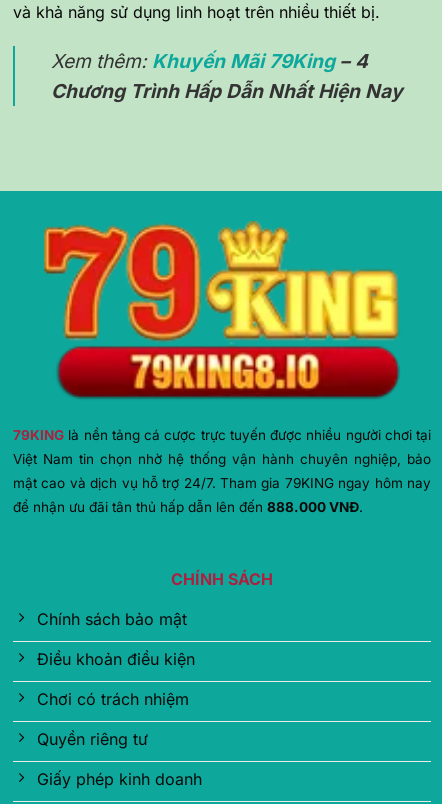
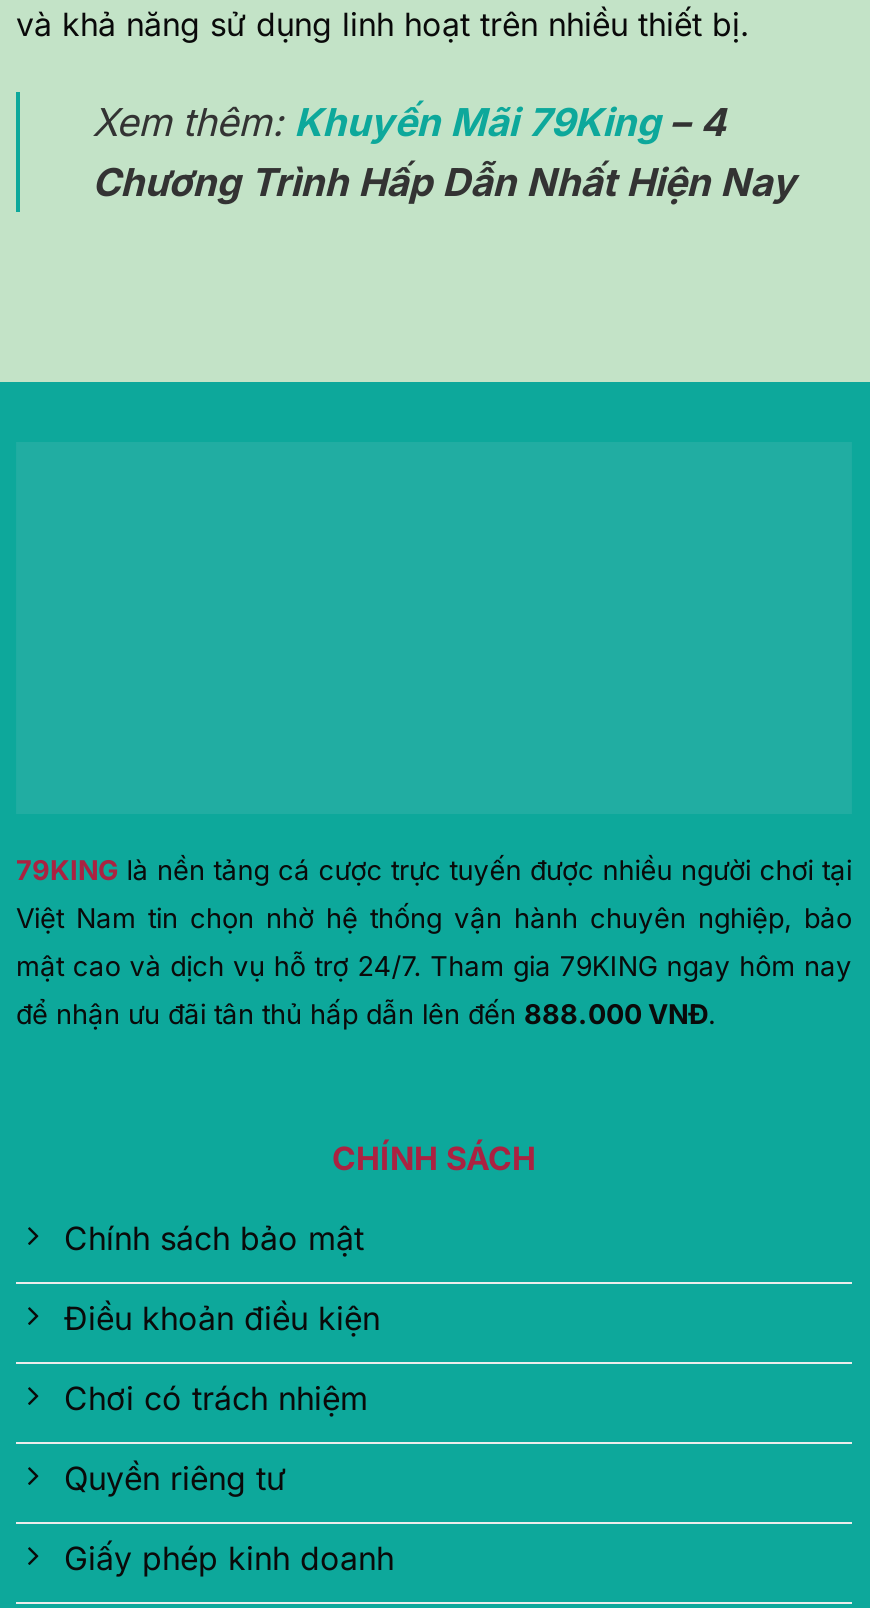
[43,221,400,399] [image] -> none

